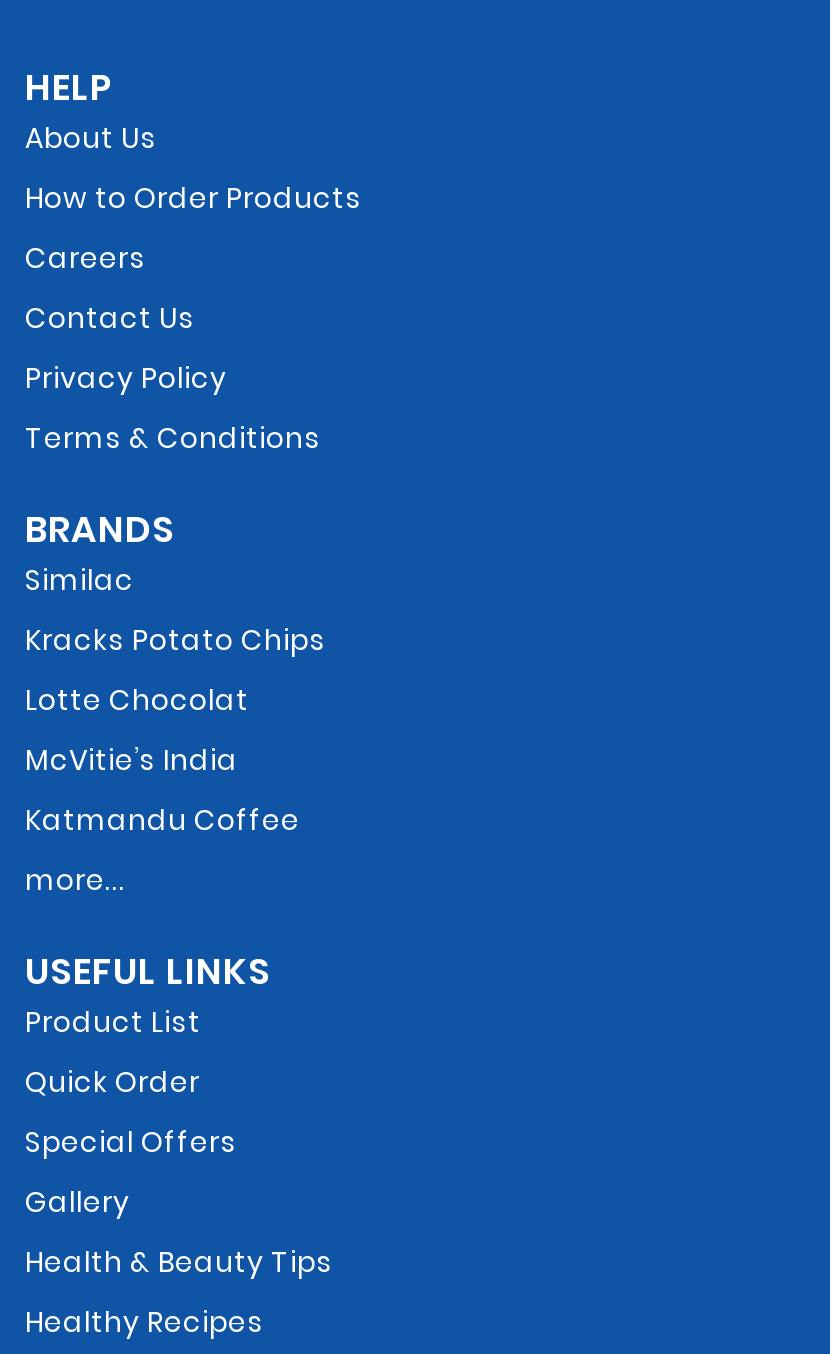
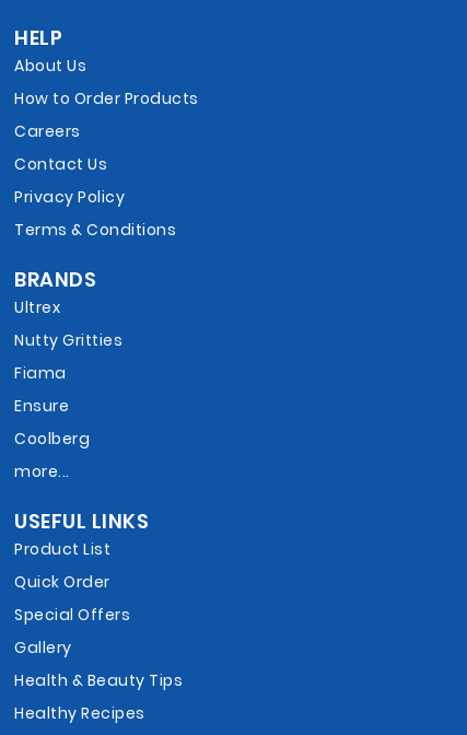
[25,560,134,600] Similac -> [14,296,60,318] Ultrex
[25,620,326,660] Kracks Potato Chips -> [14,329,122,351] Nutty Gritties
[25,680,249,720] Lotte Chocolat -> [14,362,66,384] Fiama
[25,740,238,780] McVitie’s India -> [14,395,69,417] Ensure
[25,800,300,840] Katmandu Coffee -> [14,428,90,450] Coolberg

